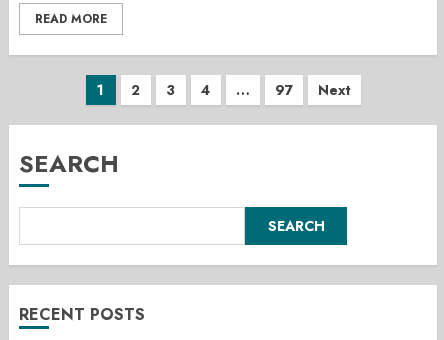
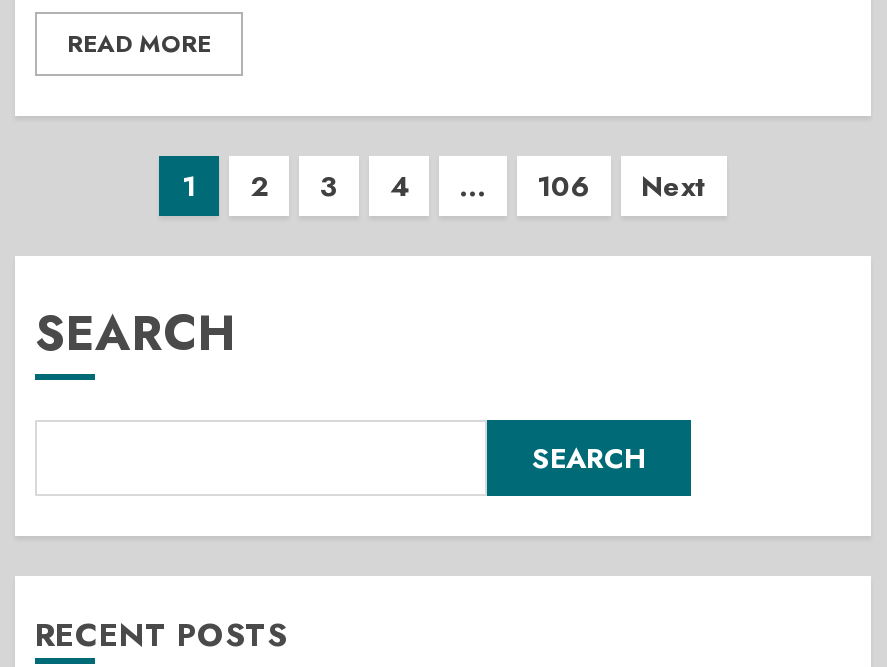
[274,80,292,100] 97 -> [537,166,591,206] 106

